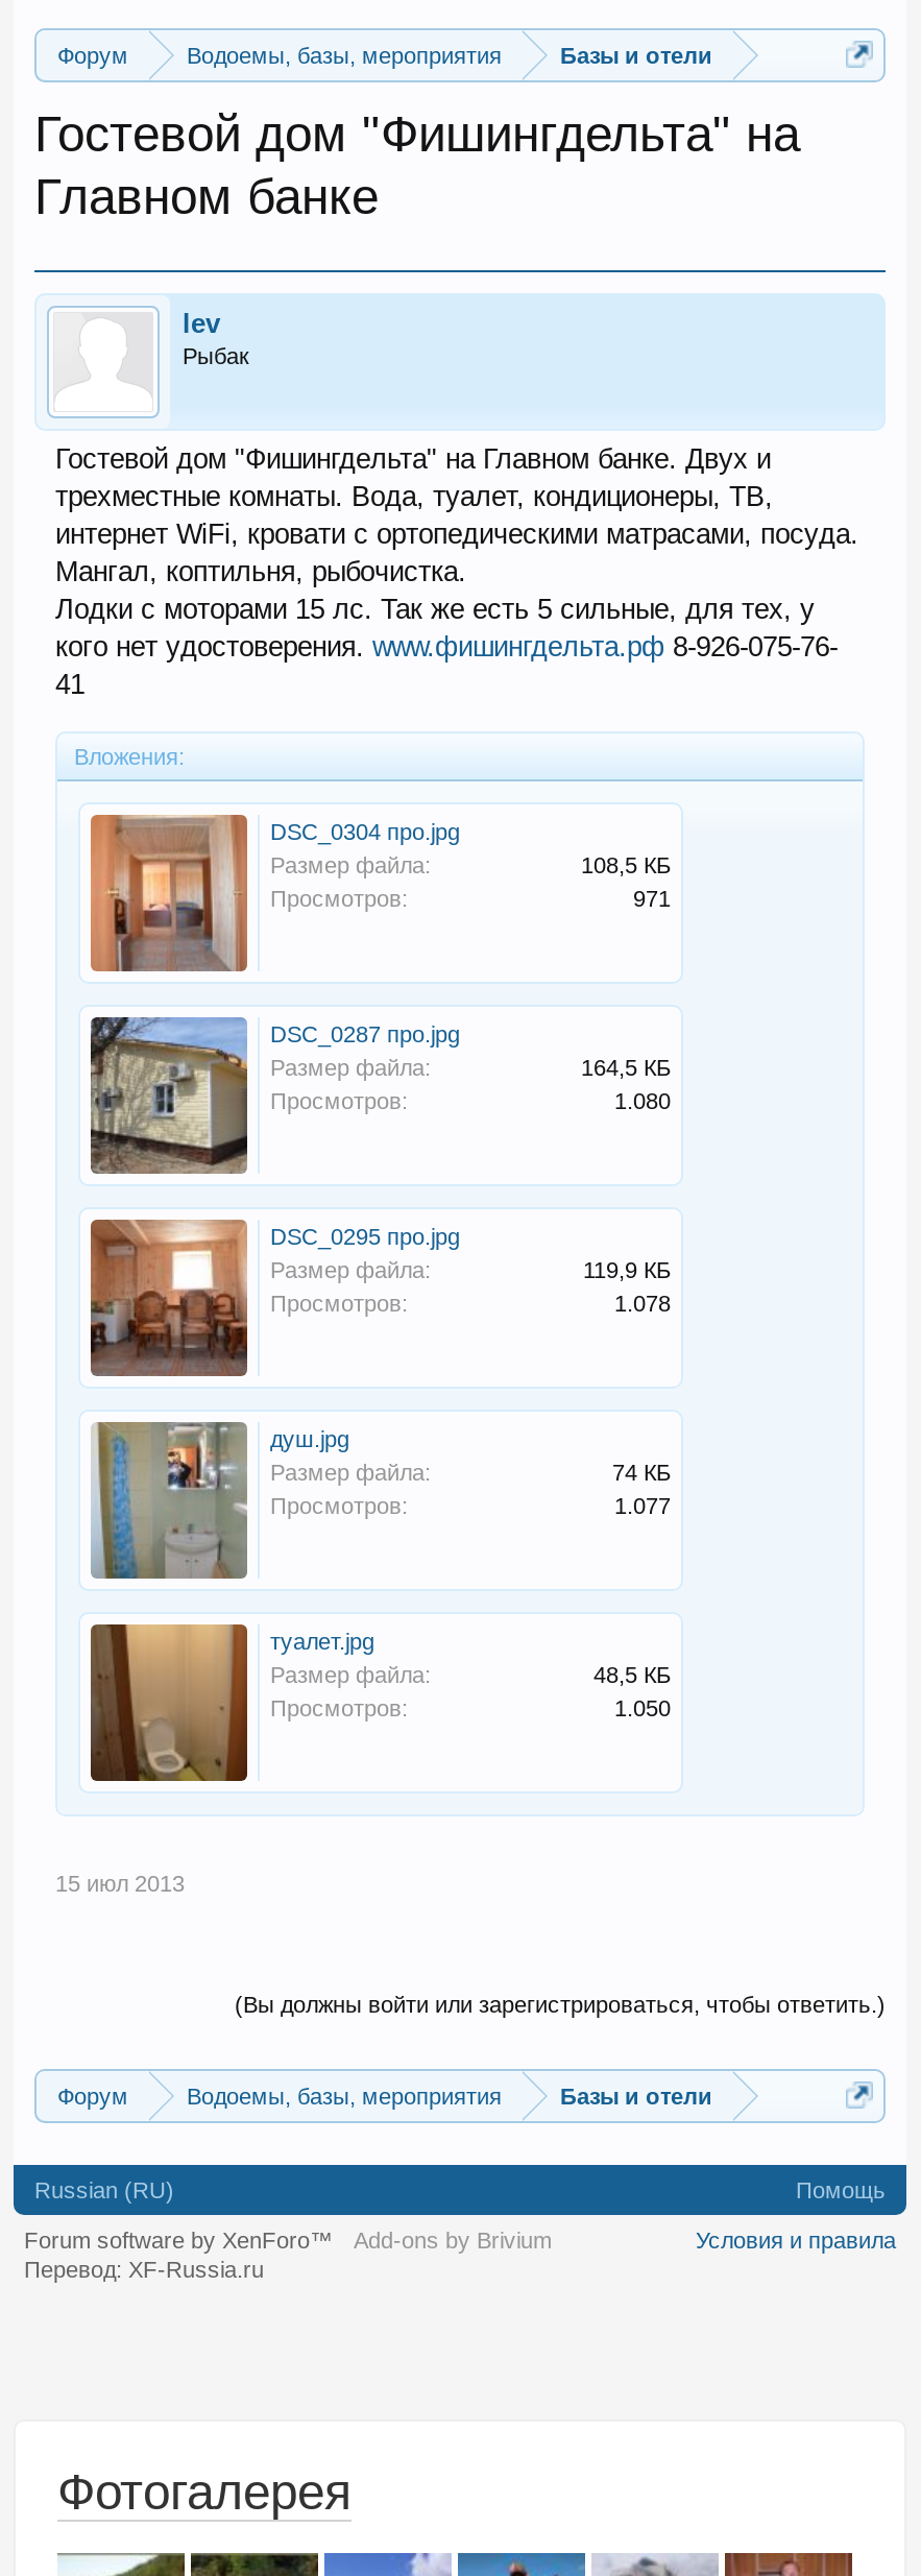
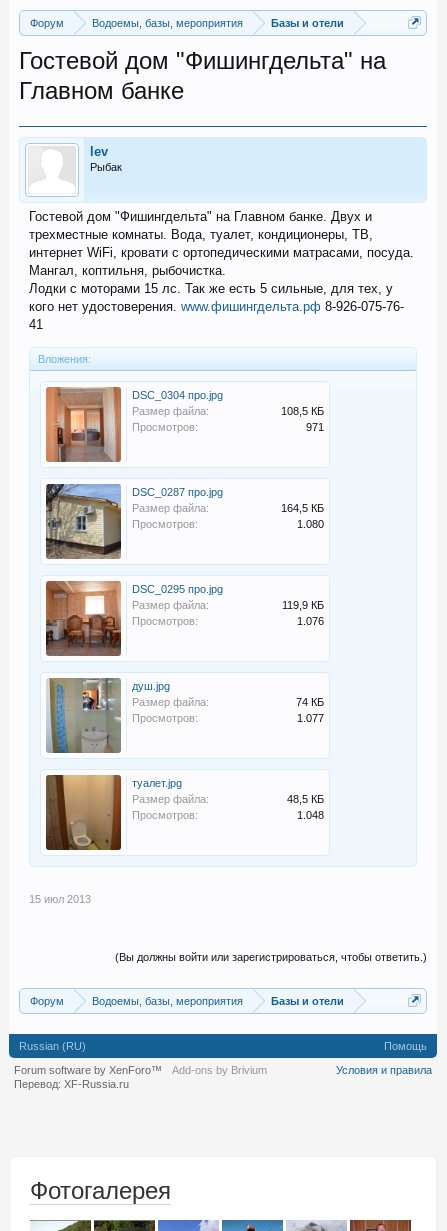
[614,1291,671,1316] 1.078 -> [297,615,324,627] 1.076
[614,1695,671,1720] 1.050 -> [297,809,324,821] 1.048

